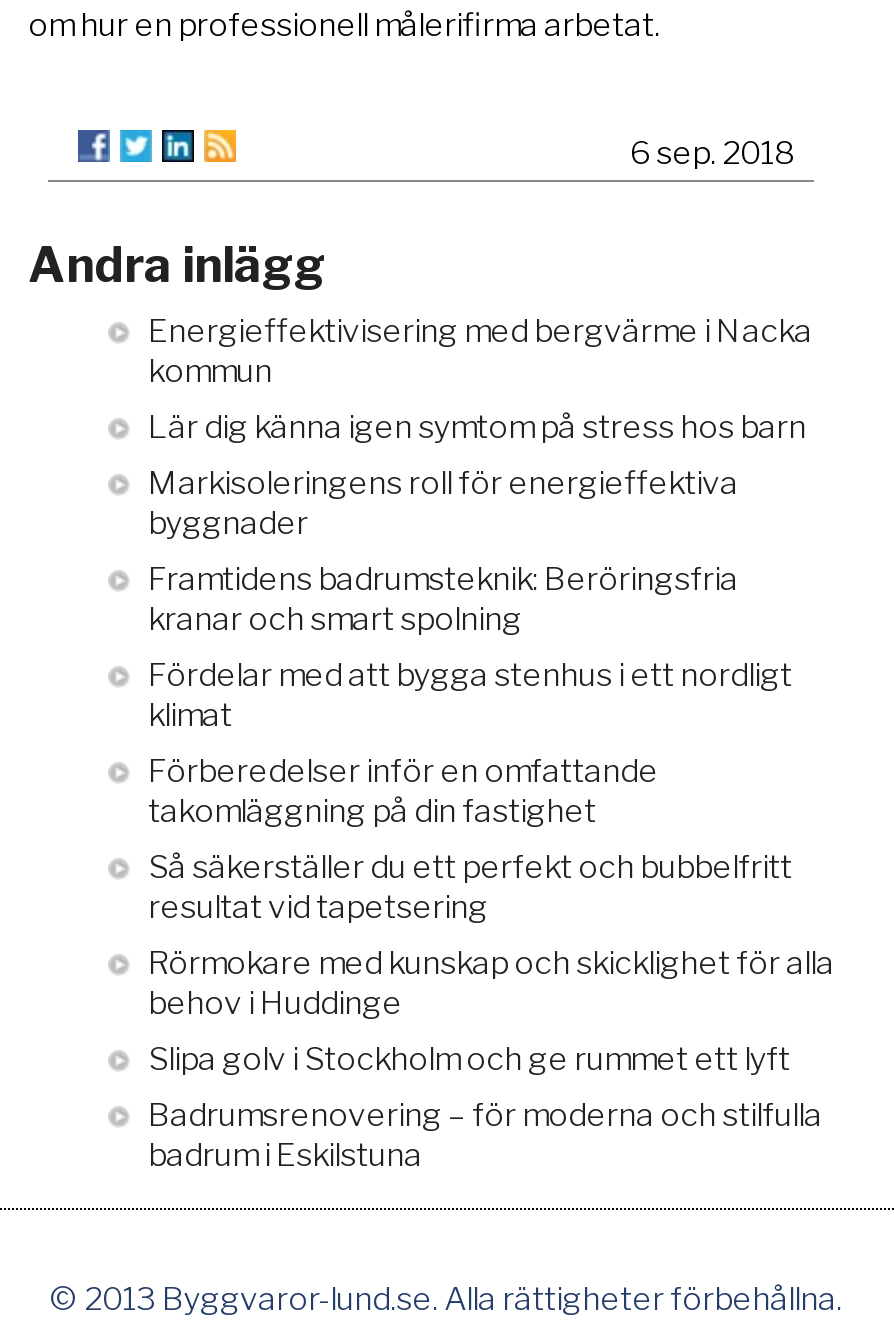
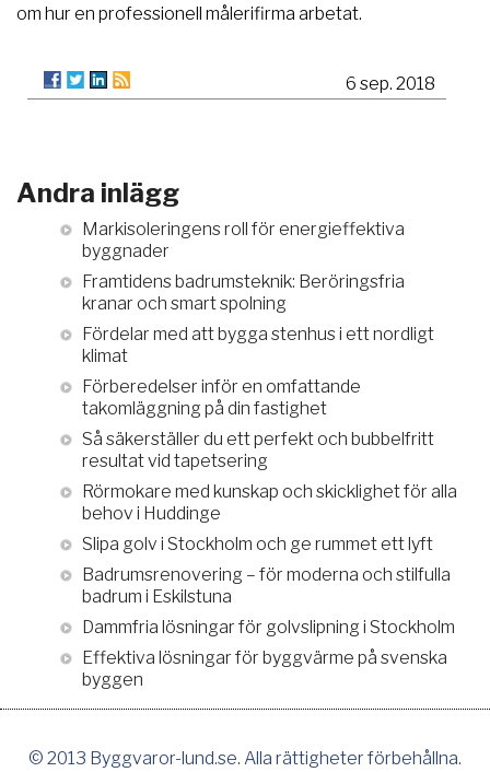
[148,311,812,445] Energieffektivisering med bergvärme i Nacka | kommun | Lär dig känna igen symtom på stress hos barn -> none
moved [148,463,834,1173] -> [82,218,457,607]: Markisoleringens roll för energieffektiva | byggnader | Framtidens badrumsteknik: Beröringsfria | ... | Badrumsrenovering – för moderna och stilfulla | badrum i Eskilstuna
none -> [82,616,455,690] Dammfria lösningar för golvslipning i Stockholm | Effektiva lösningar för byggvärme på svenska | byggen

